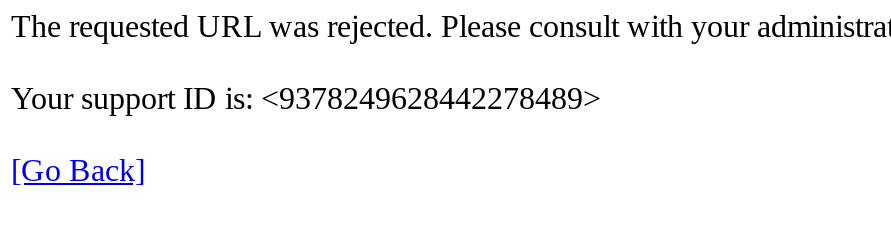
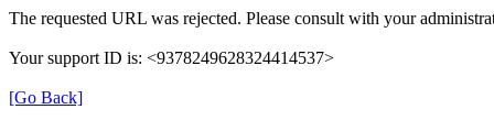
[11,81,601,115] Your support ID is: <9378249628442278489> -> [9,48,334,67] Your support ID is: <9378249628324414537>

